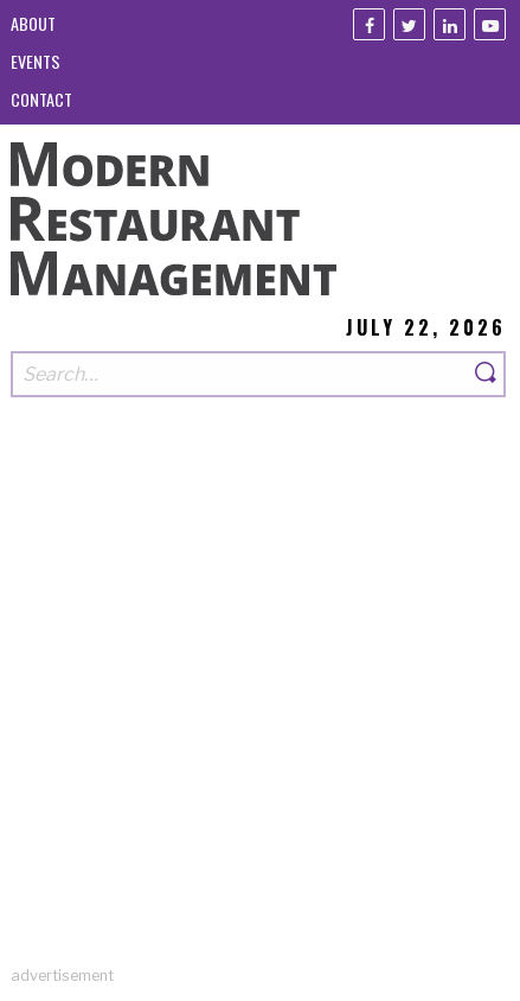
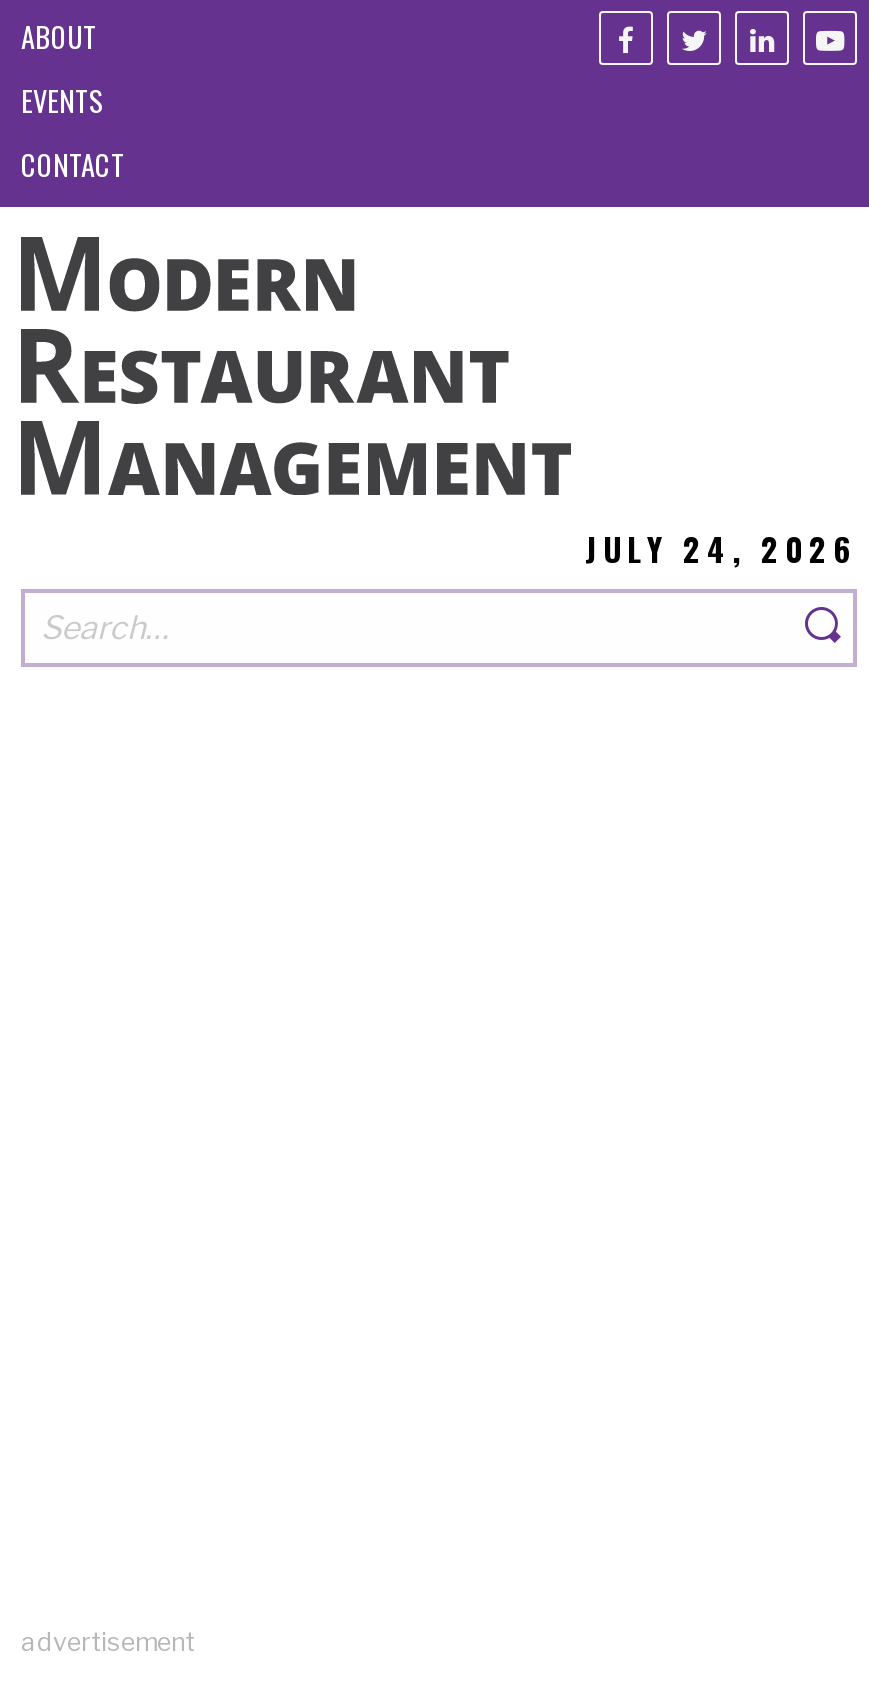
[346,313,506,341] JULY 22, 2026 -> [585,525,857,573] JULY 24, 2026

